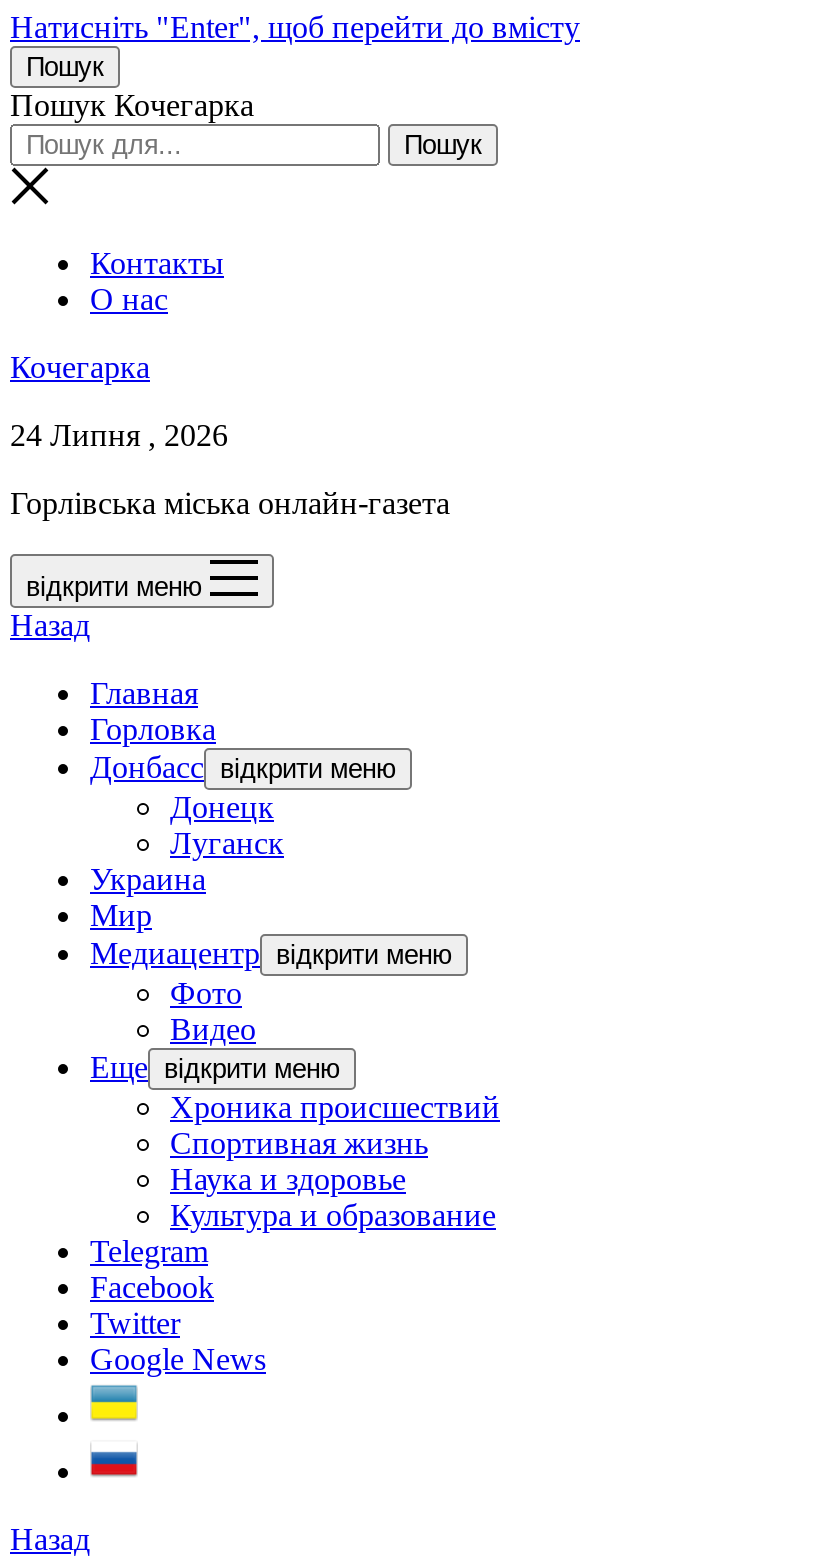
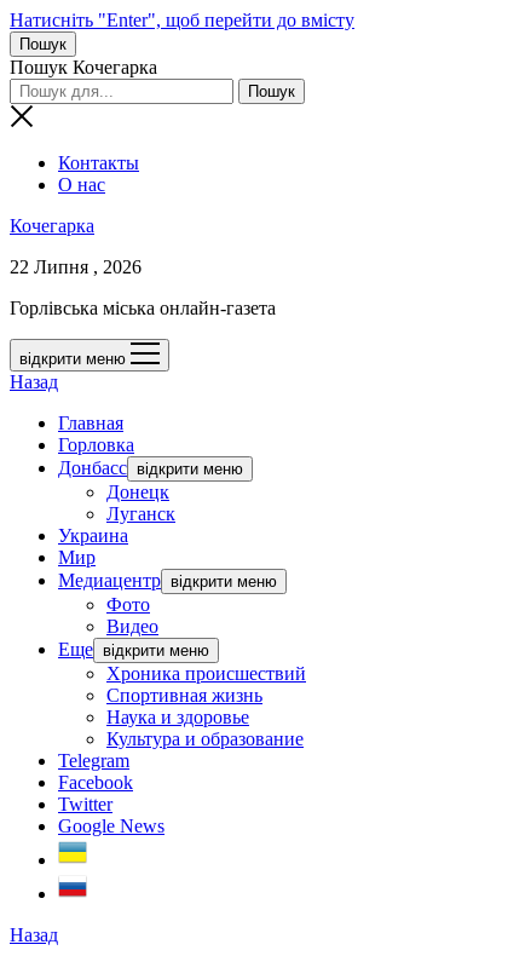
[10,418,228,452] 24 Липня , 2026 -> [10,257,142,277] 22 Липня , 2026

